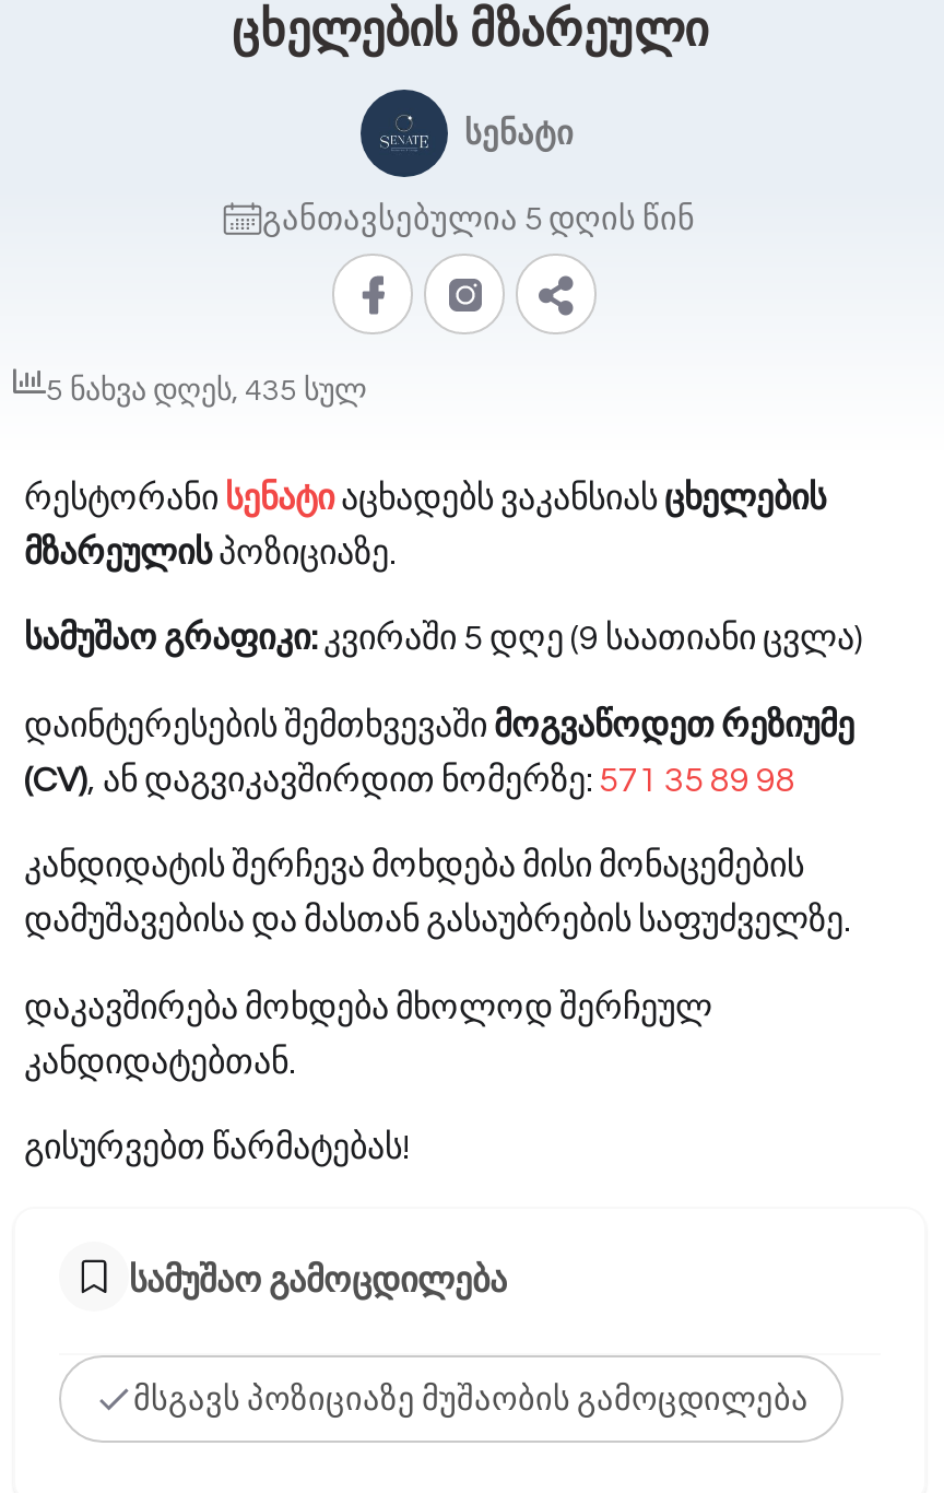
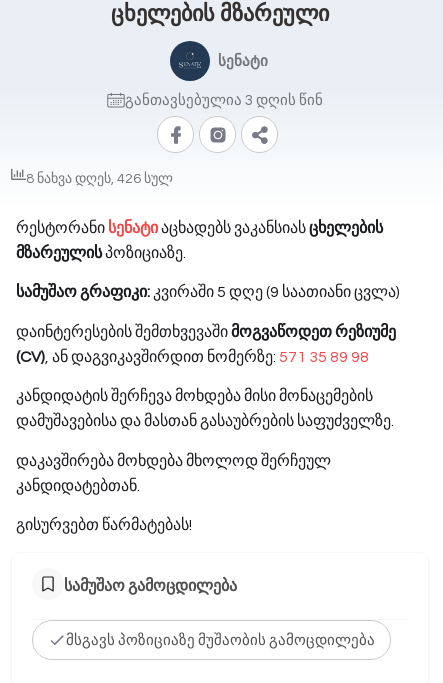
[262,203,695,236] განთავსებულია 5 დღის წინ -> [125,93,323,108] განთავსებულია 3 დღის წინ
[46,376,367,407] 5 ნახვა დღეს, 435 სულ -> [26,172,173,186] 8 ნახვა დღეს, 426 სულ

